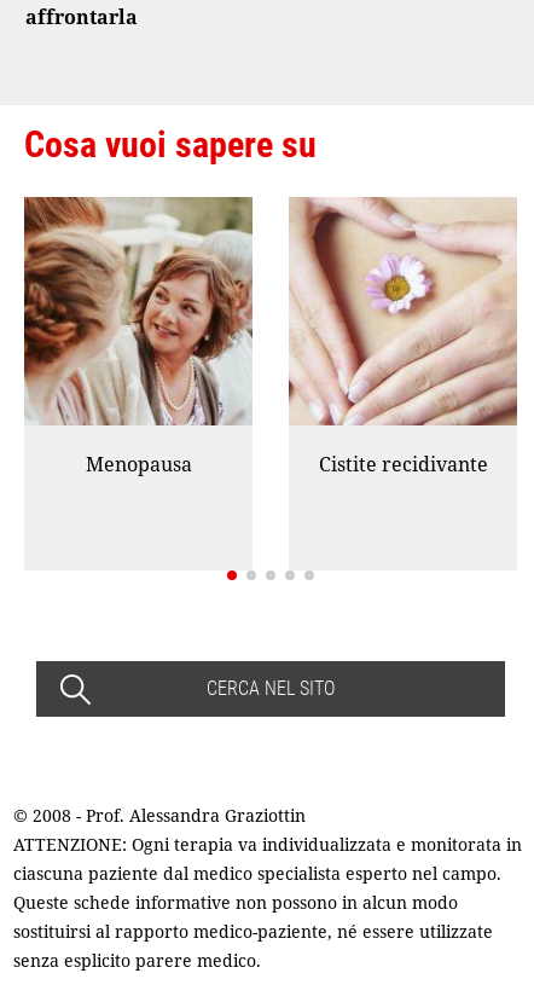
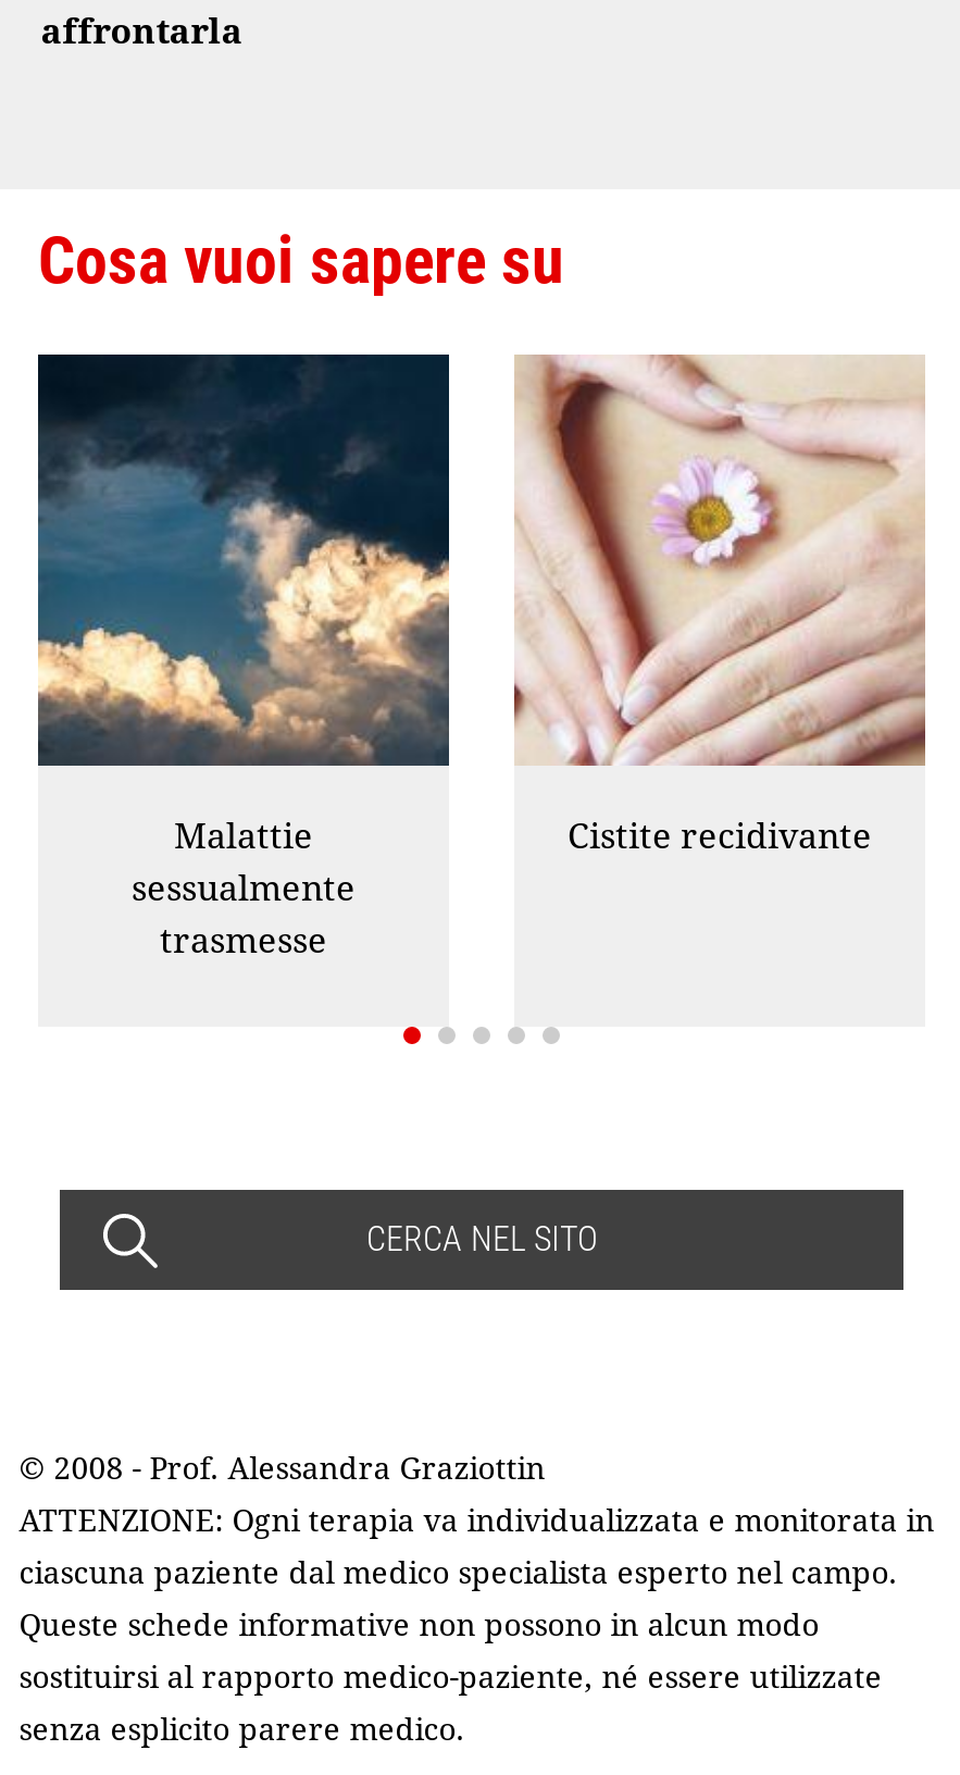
[23,196,254,477] [image] | Menopausa -> [36,352,451,964] [image] | Malattie | sessualmente | trasmesse

